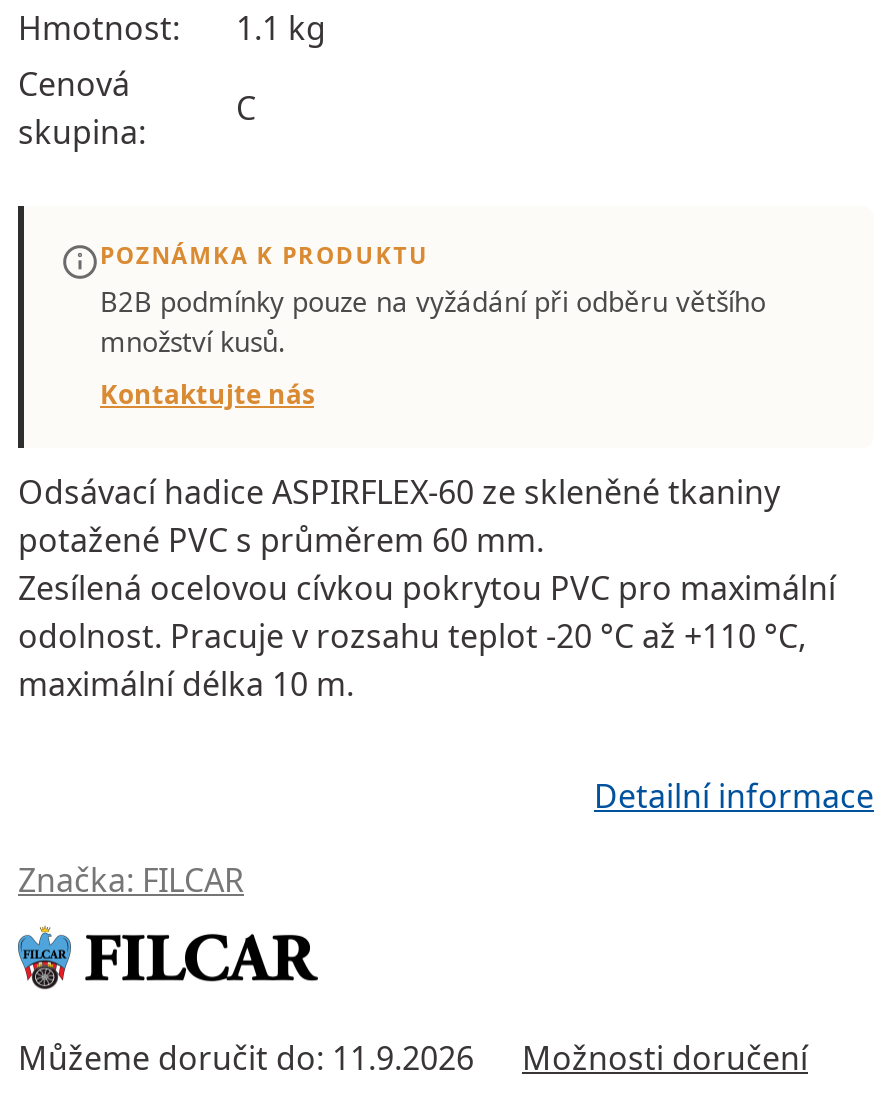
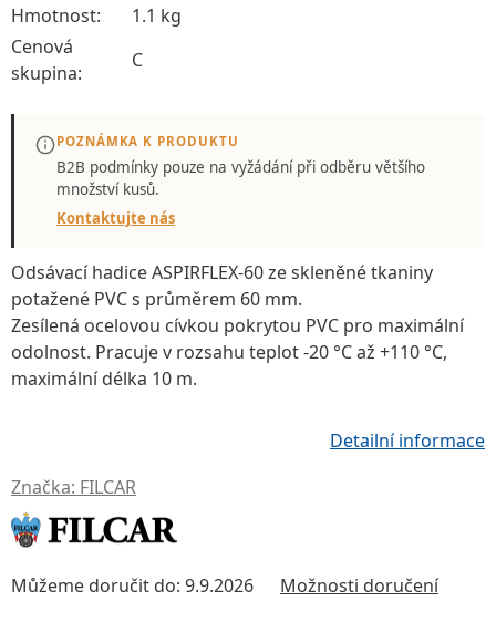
[18,1037,474,1081] Můžeme doručit do: 11.9.2026 -> [11,574,254,598] Můžeme doručit do: 9.9.2026

